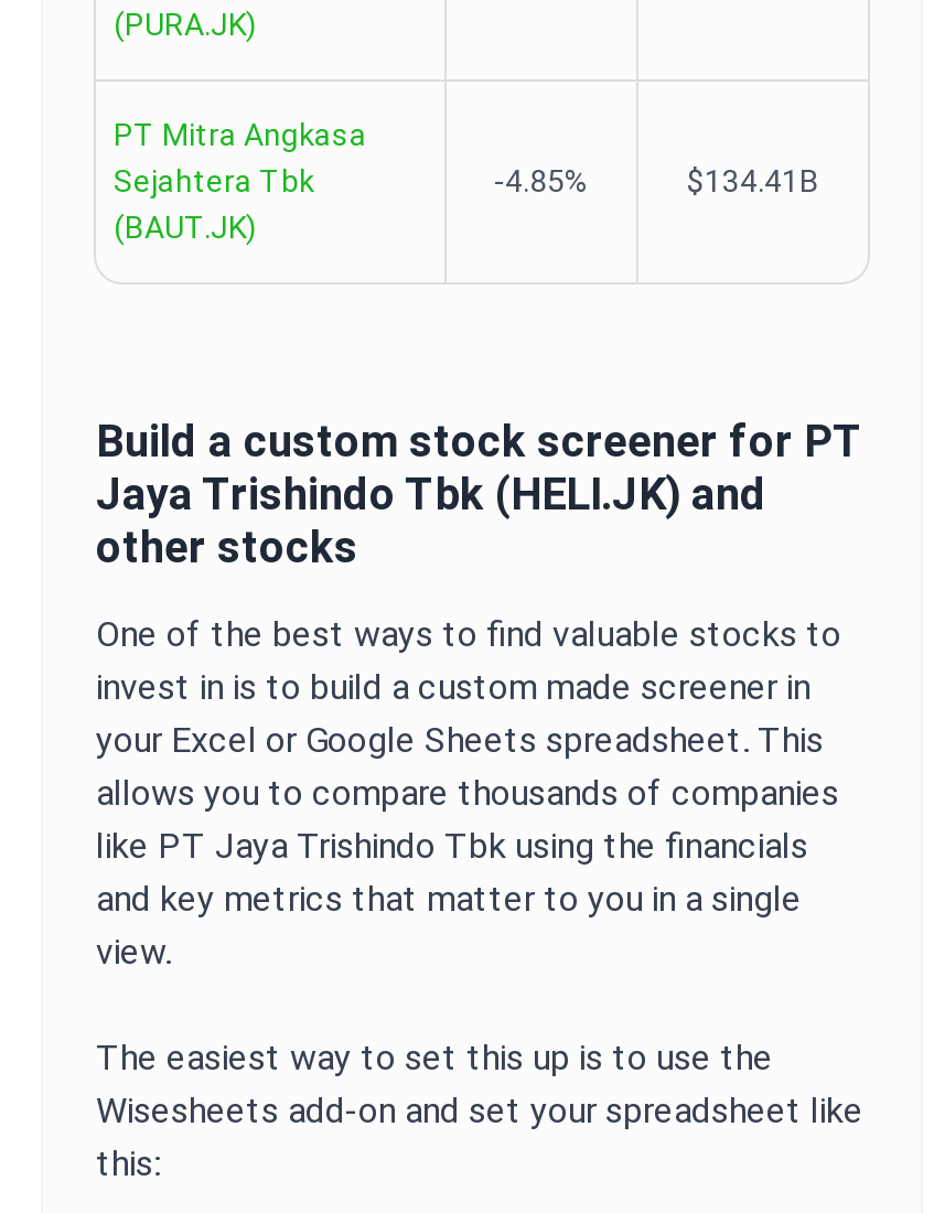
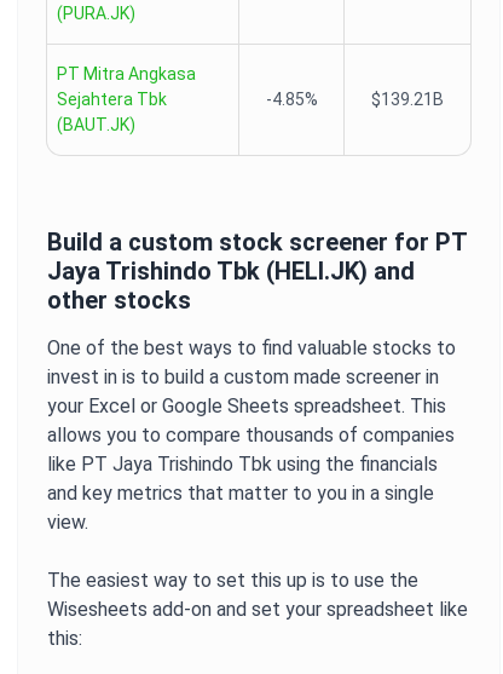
[687,163,819,198] $134.41B -> [371,90,444,109] $139.21B

